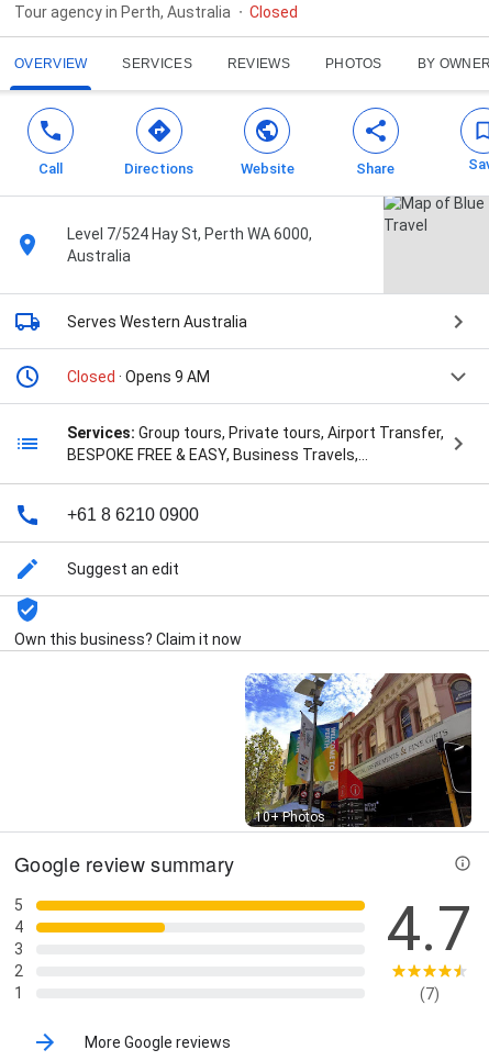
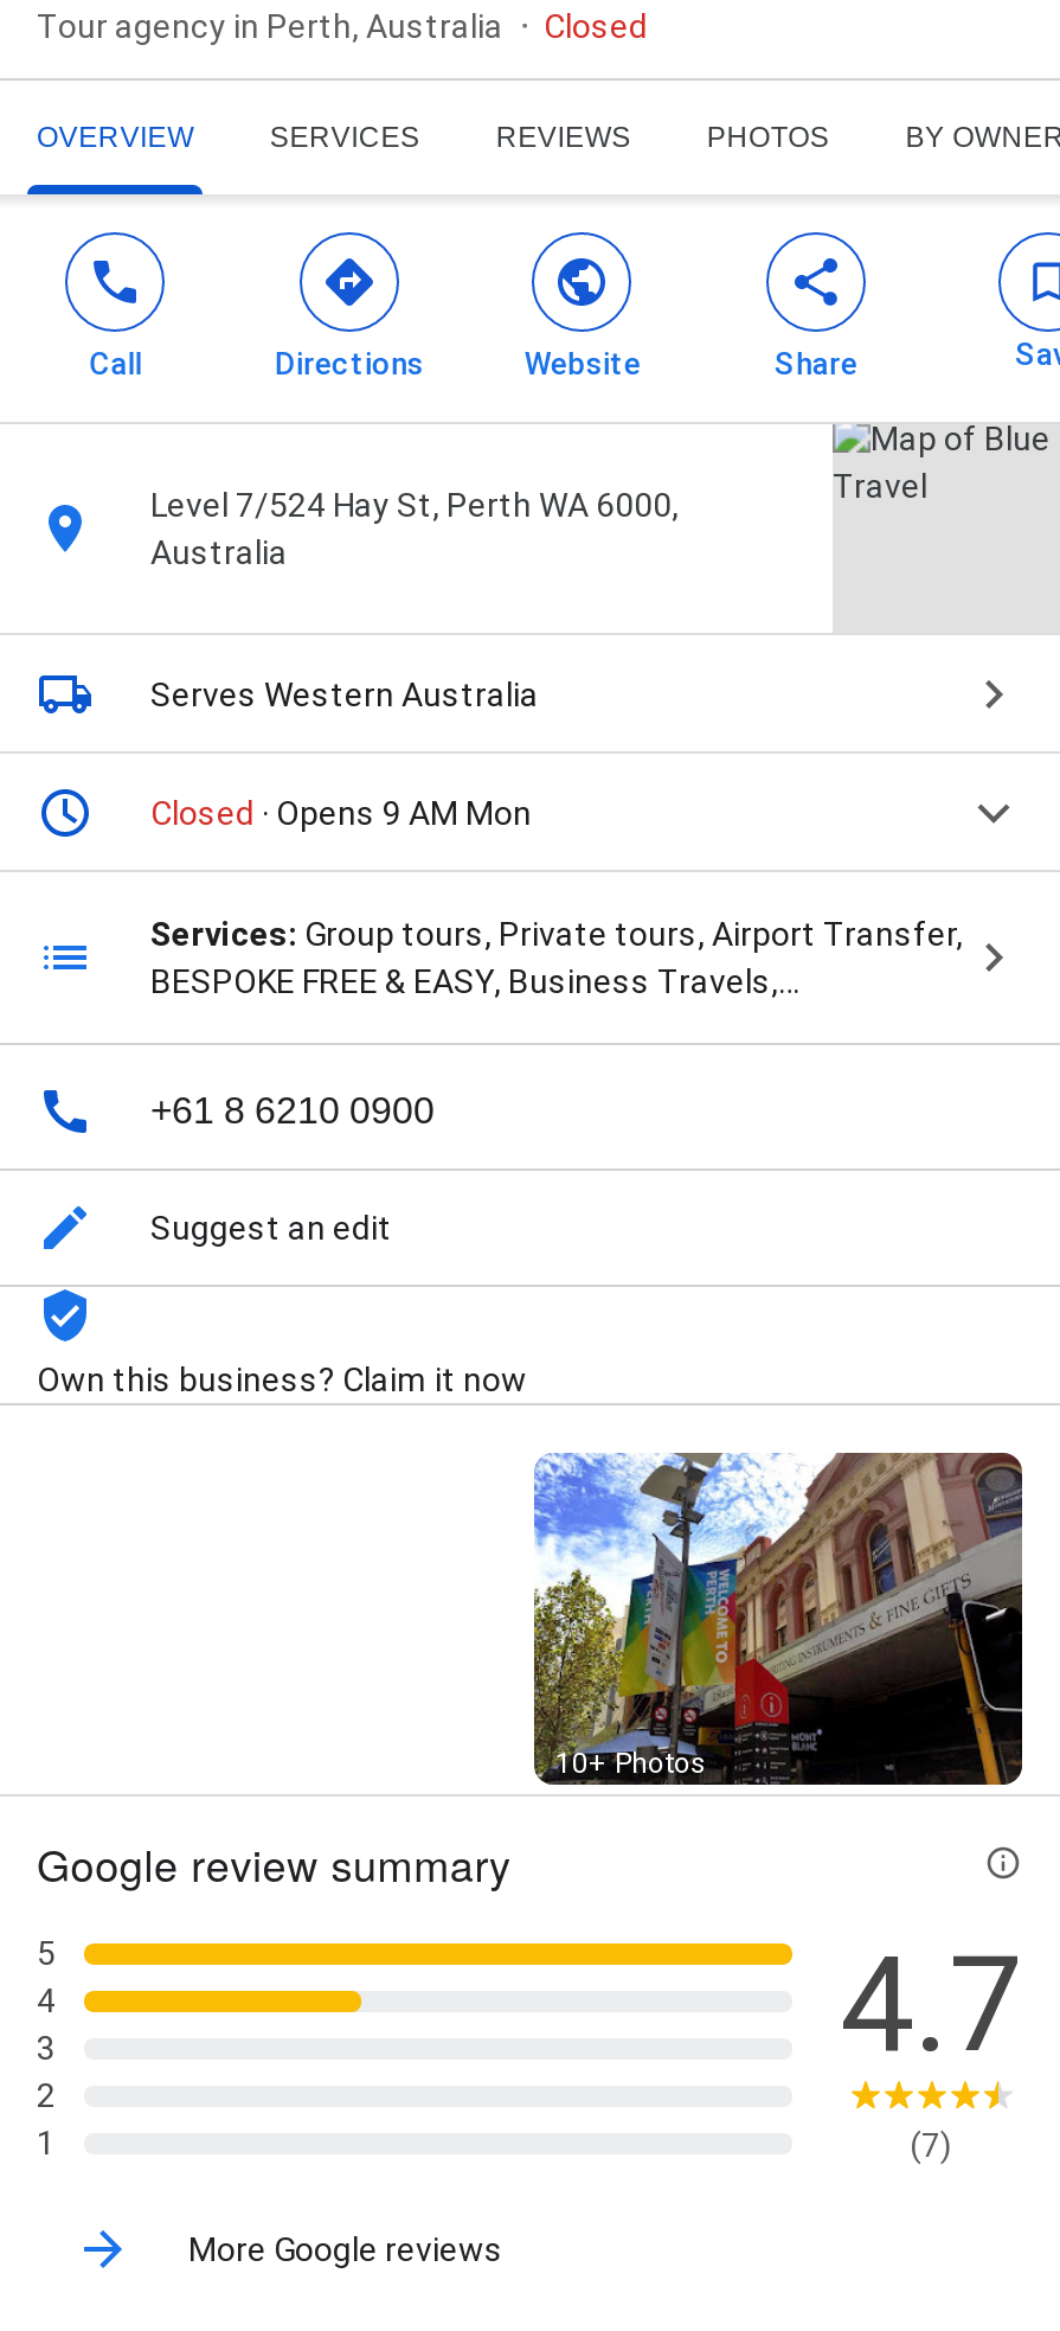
[67,368,210,386] Closed · Opens 9 AM -> [150,794,532,832] Closed · Opens 9 AM Mon

